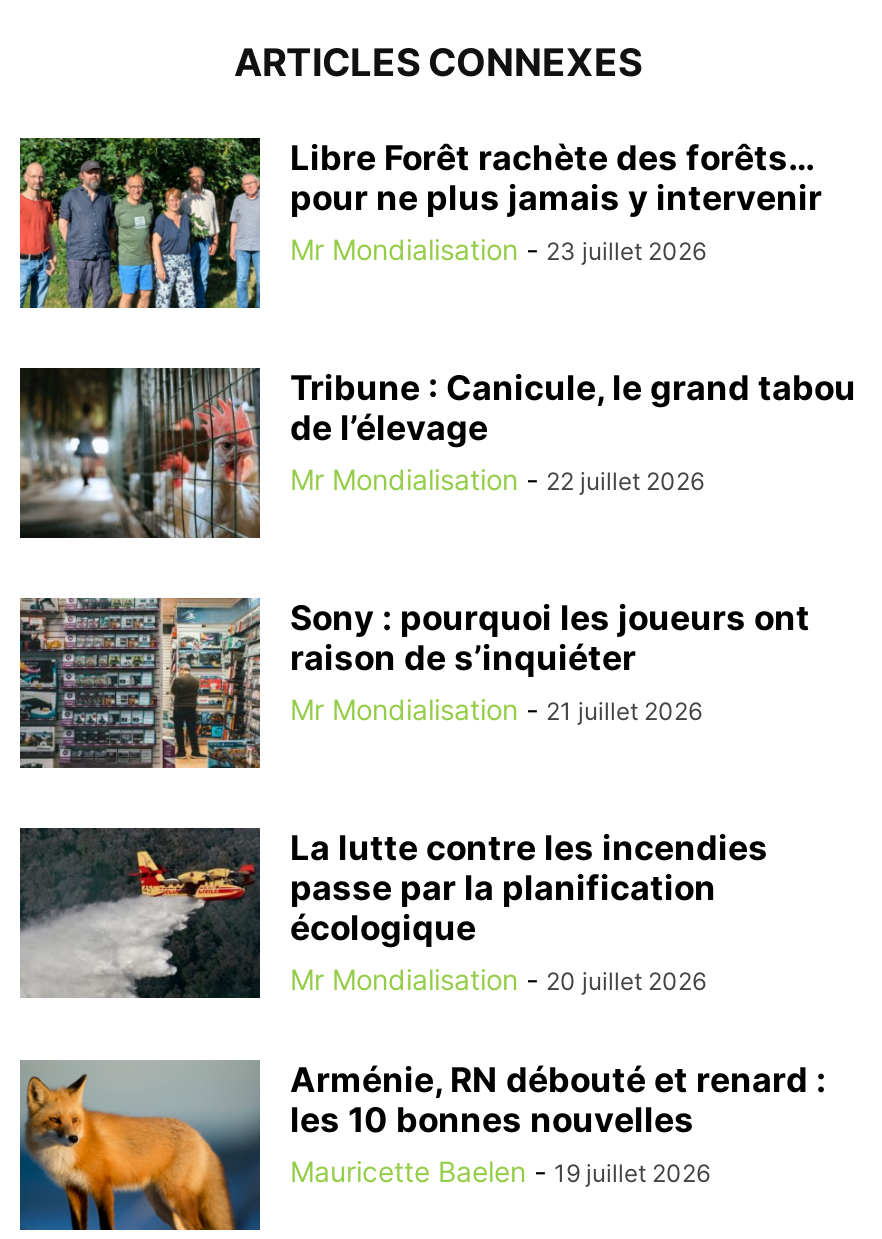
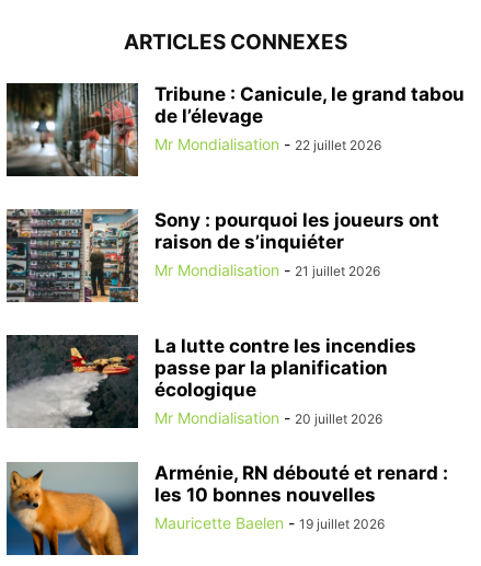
[18,136,822,310] [image] | Libre Forêt rachète des forêts… | pour ne plus jamais y intervenir | Mr Mondialisation - 23 juillet 2026 -> none

